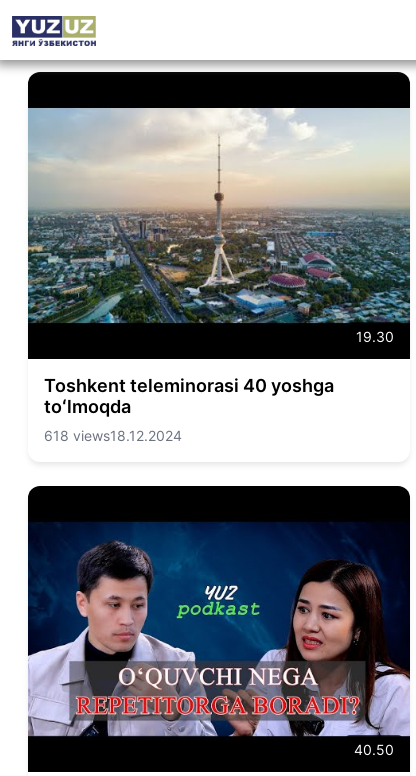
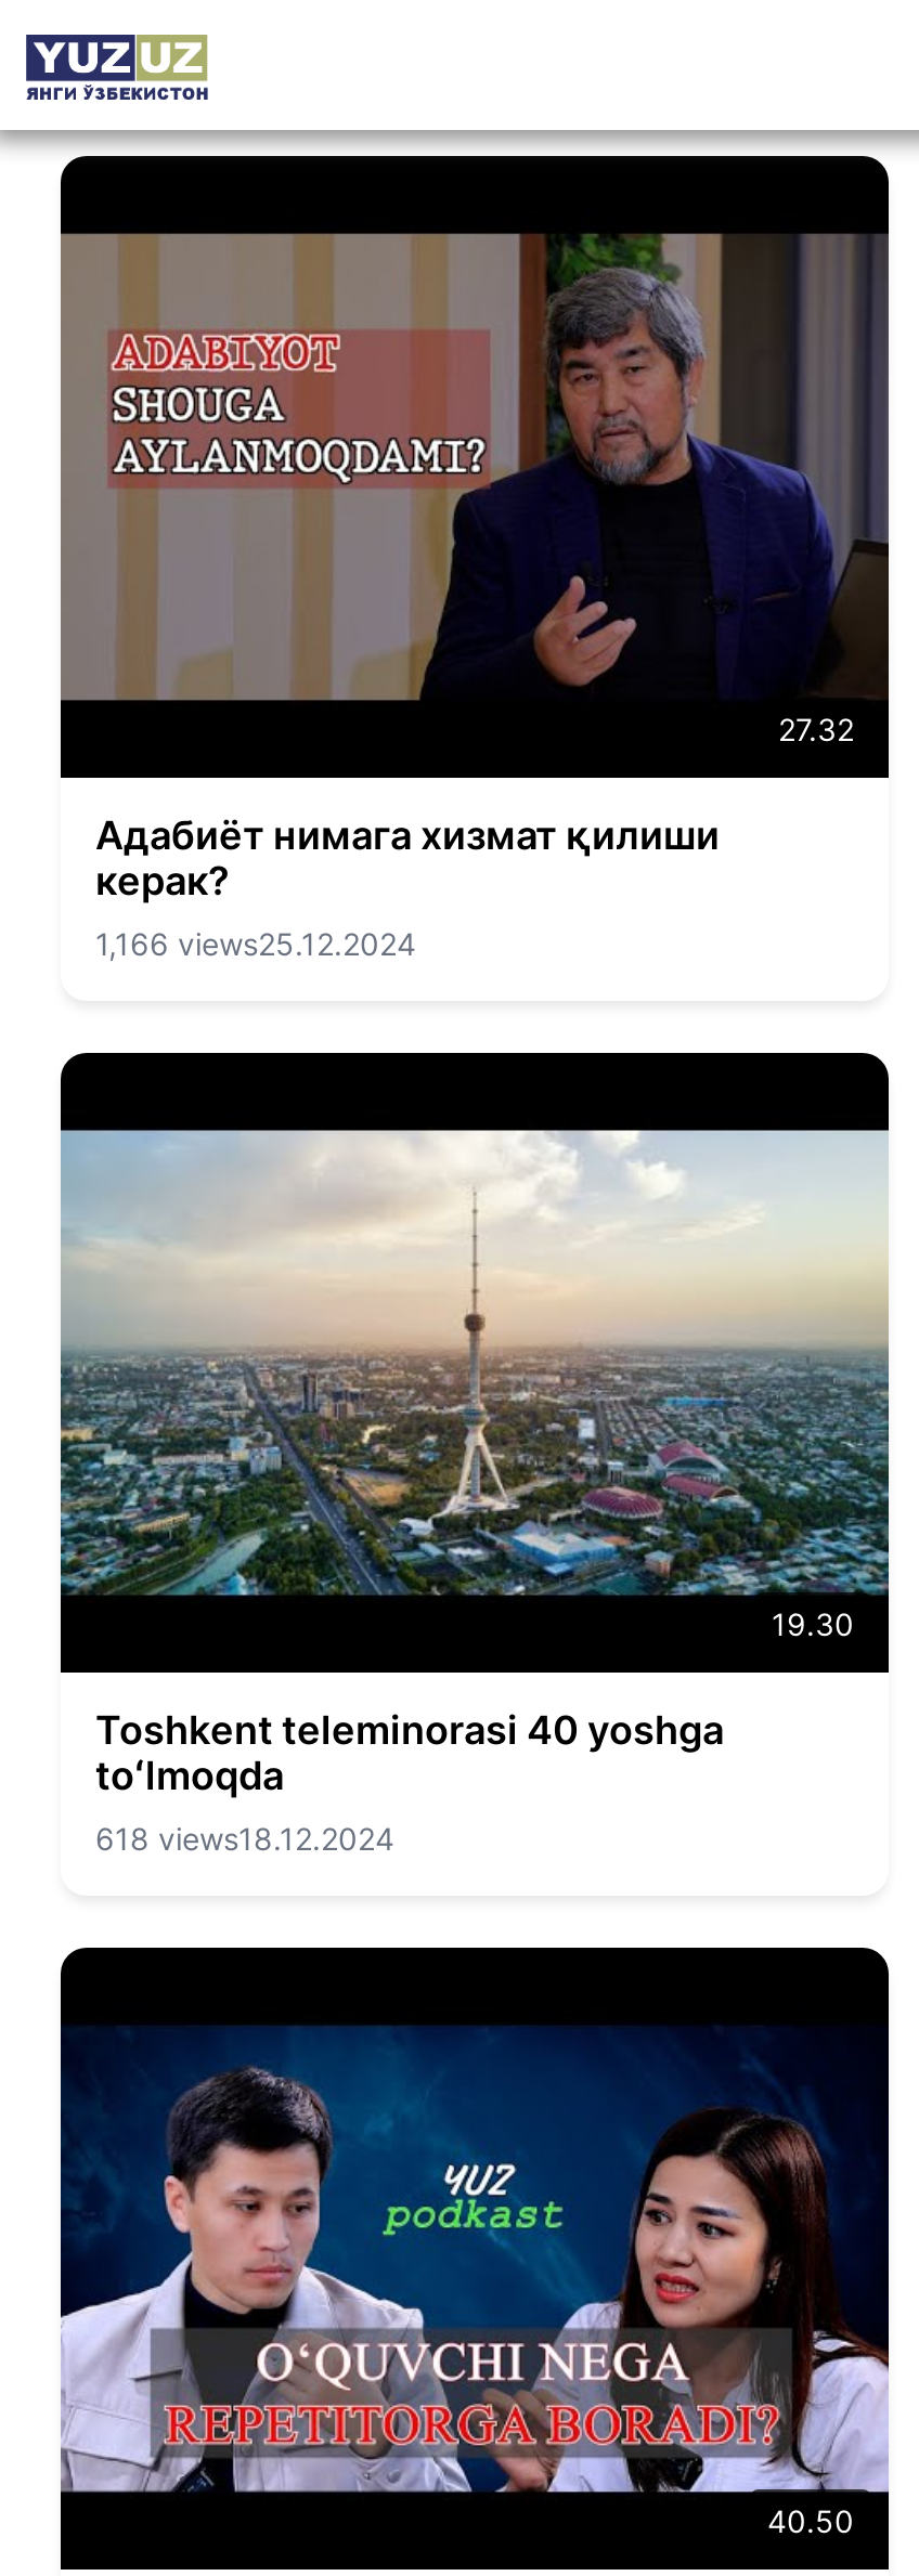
none -> [59,232,891,961] [image] | 27.32 | Адабиёт нимага хизмат қилиши | керак? | 1,166 views25.12.2024

